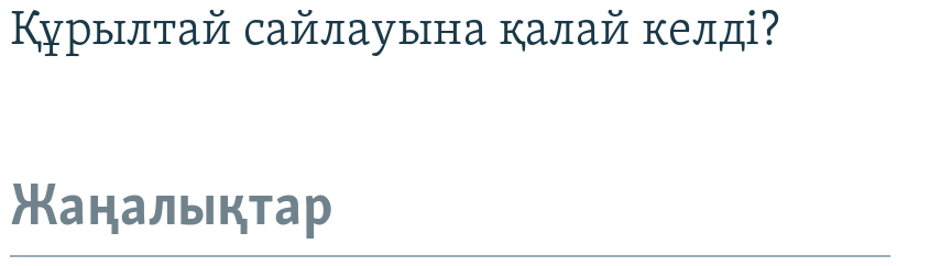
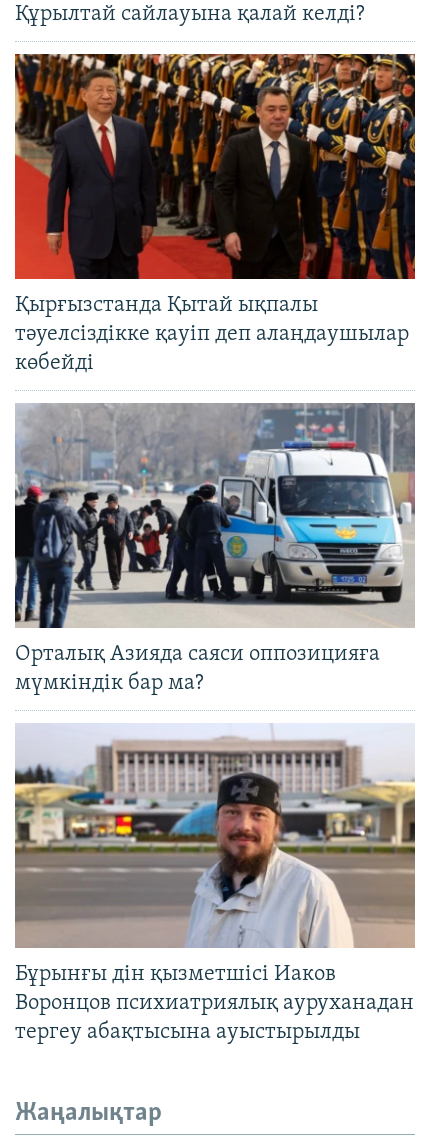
none -> [14,53,416,375] [image] | Қырғызстанда Қытай ықпалы | тәуелсіздікке қауіп деп алаңдаушылар | көбейді
none -> [14,402,416,695] [image] | Орталық Азияда саяси оппозицияға | мүмкіндік бар ма?
none -> [14,724,416,1044] [image] | Бұрынғы дін қызметшісі Иаков | Воронцов психиатриялық ауруханадан | тергеу абақтысына ауыстырылды

